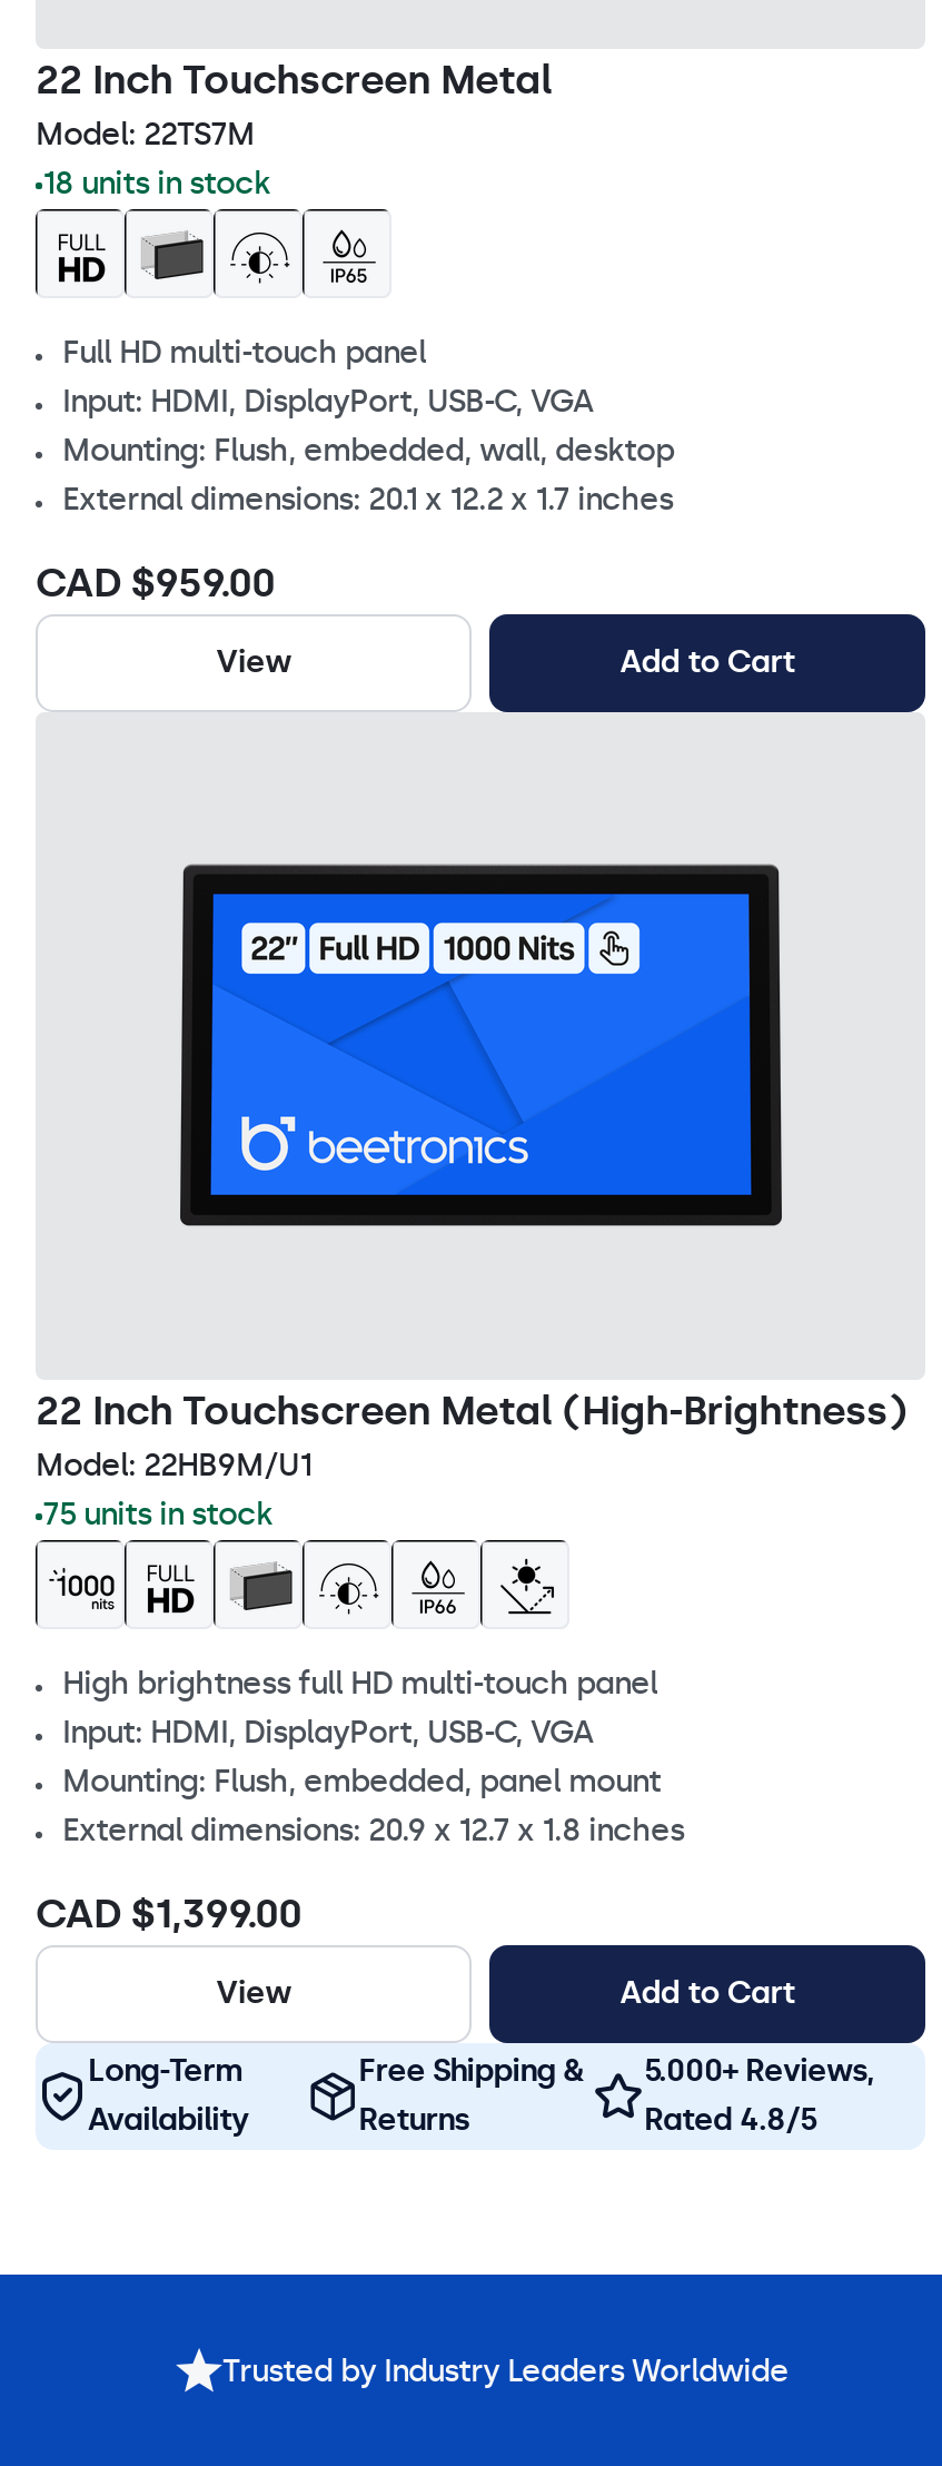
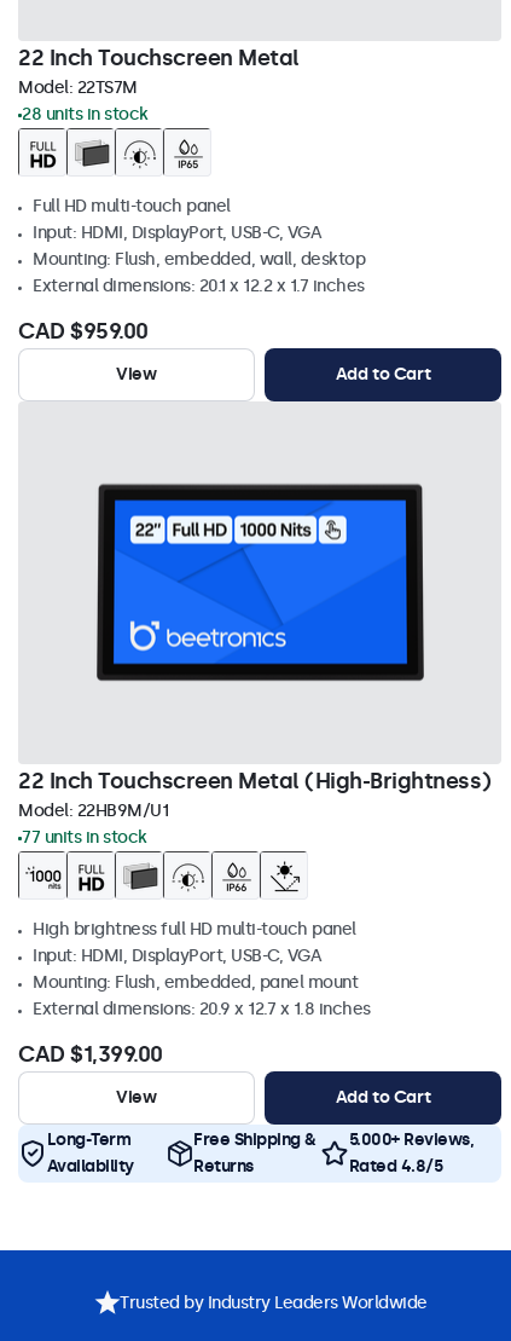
[42,165,270,203] 18 units in stock -> [22,104,148,125] 28 units in stock
[42,1496,272,1533] 75 units in stock -> [22,827,147,848] 77 units in stock

